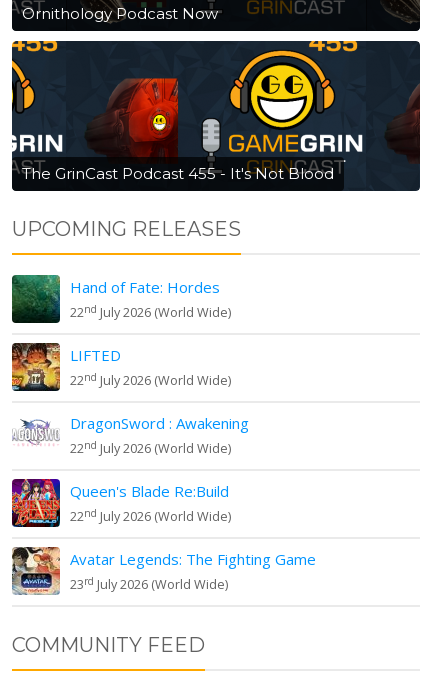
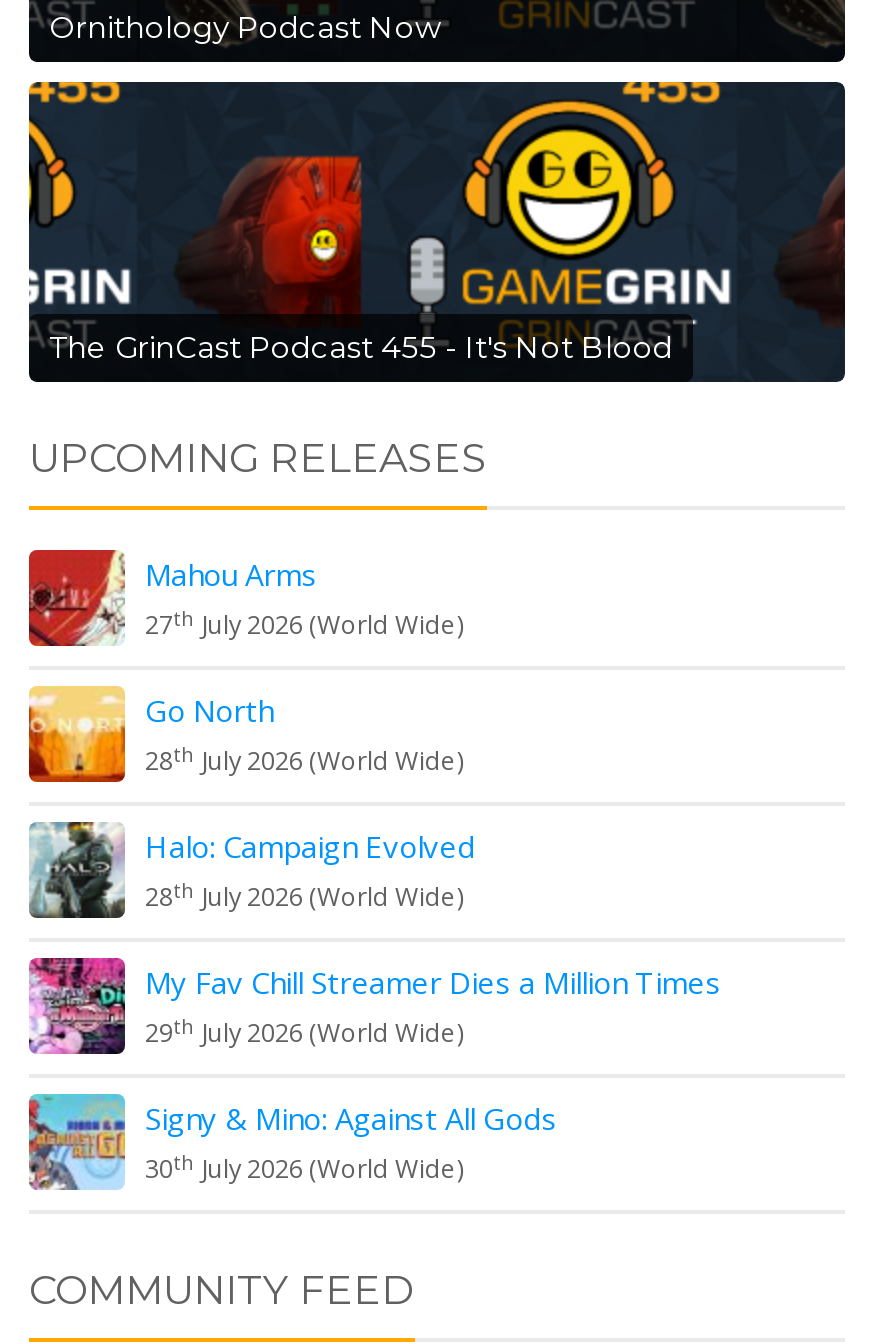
[11,274,231,324] [image] | Hand of Fate: Hordes | 22nd July 2026 (World Wide) -> [27,548,463,648] [image] | Mahou Arms | 27th July 2026 (World Wide)
[11,342,231,392] [image] | LIFTED | 22nd July 2026 (World Wide) -> [27,686,463,784] [image] | Go North | 28th July 2026 (World Wide)
[12,411,249,459] [image] | DragonSword : Awakening | 22nd July 2026 (World Wide) -> [27,820,475,920] [image] | Halo: Campaign Evolved | 28th July 2026 (World Wide)
[11,478,231,528] [image] | Queen's Blade Re:Build | 22nd July 2026 (World Wide) -> [27,956,721,1056] [image] | My Fav Chill Streamer Dies a Million Times | 29th July 2026 (World Wide)
[12,546,316,595] [image] | Avatar Legends: The Fighting Game | 23rd July 2026 (World Wide) -> [29,1092,557,1190] [image] | Signy & Mino: Against All Gods | 30th July 2026 (World Wide)

